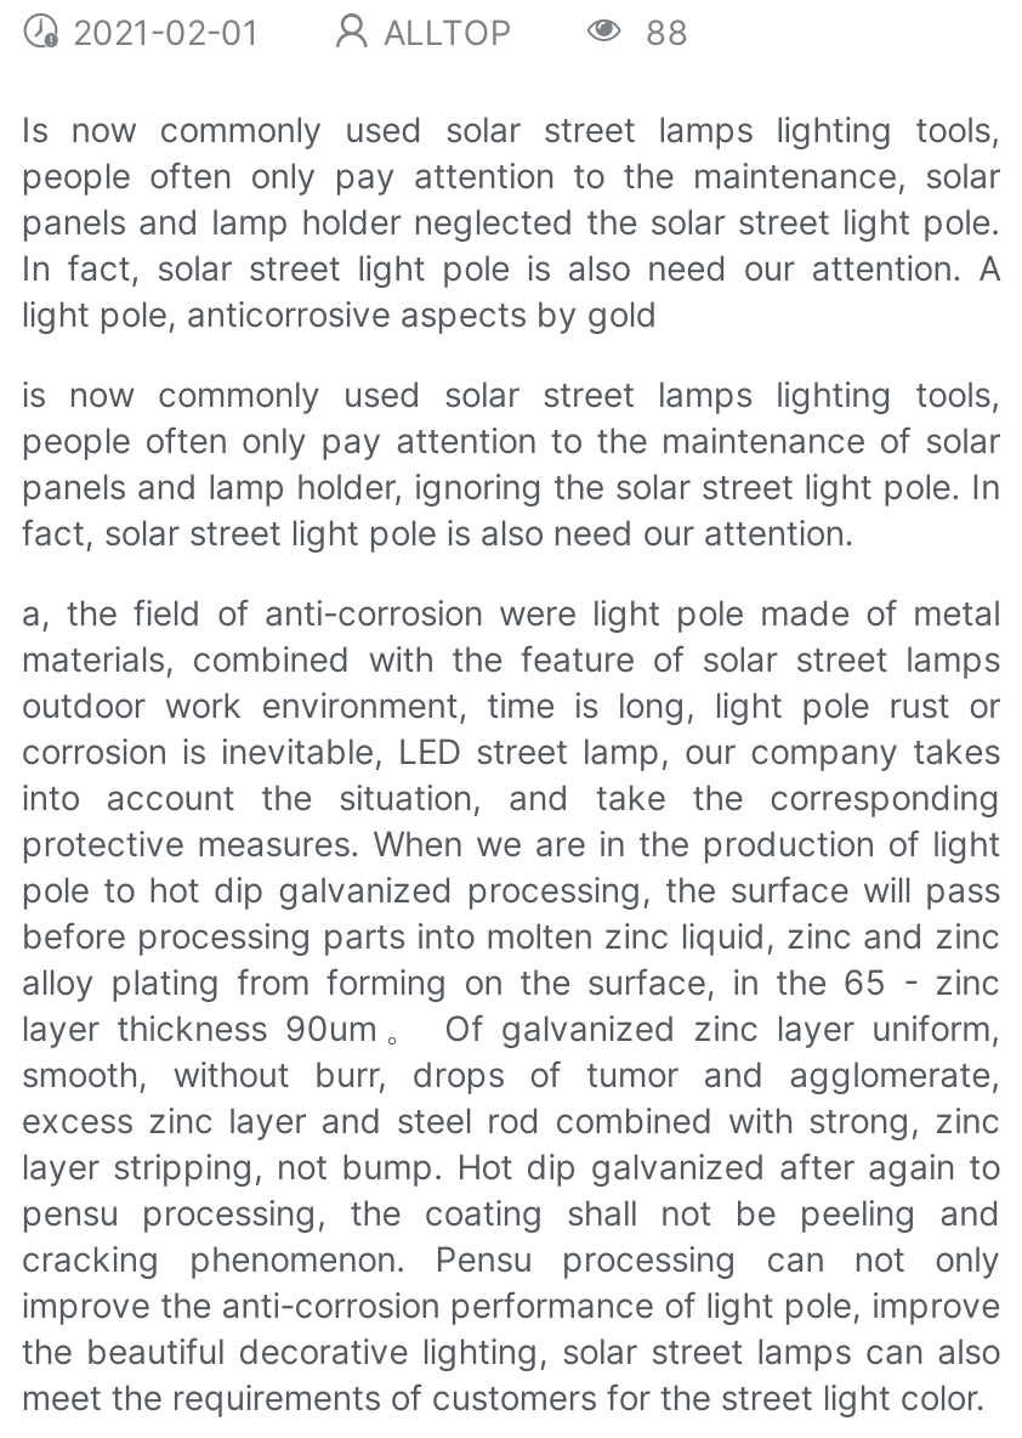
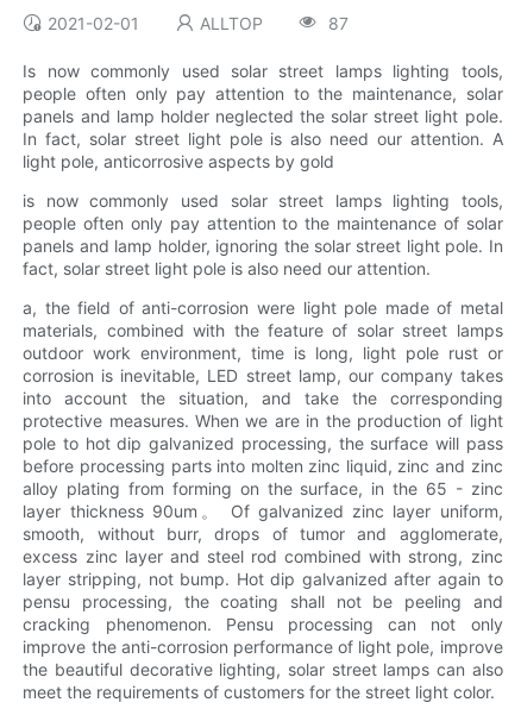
[645,12,689,53] 88 -> [329,14,349,34] 87

